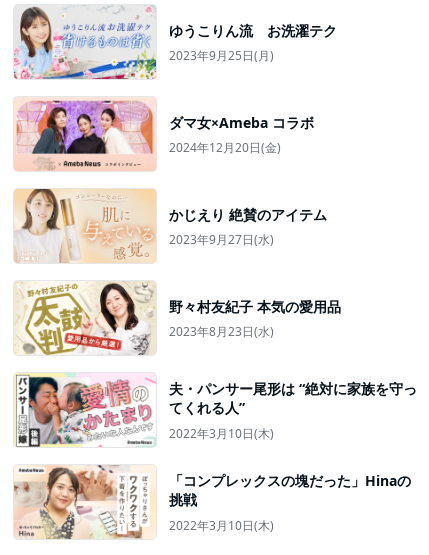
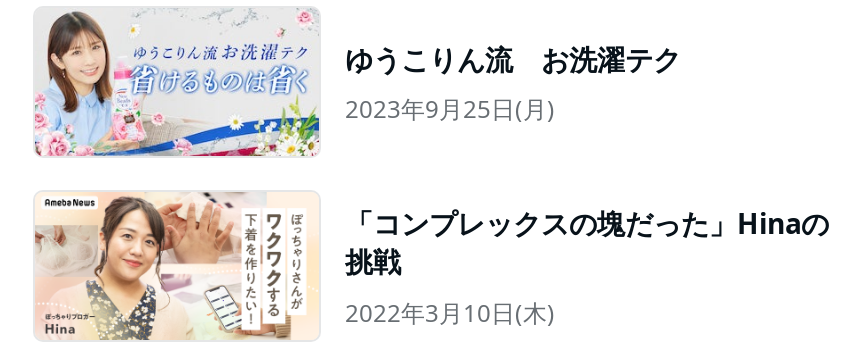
[14,97,314,171] [image] | ダマ女×Ameba コラボ | 2024年12月20日(金) -> none
[13,188,327,264] [image] | かじえり 絶賛のアイテム | 2023年9月27日(水) -> none
[13,280,417,442] [image] | 野々村友紀子 本気の愛用品 | 2023年8月23日(水) | 夫・パンサー尾形は “絶対に家族を守っ | てくれる人” | 2022年3月10日(木) -> none
[14,373,155,448] [image] -> none

